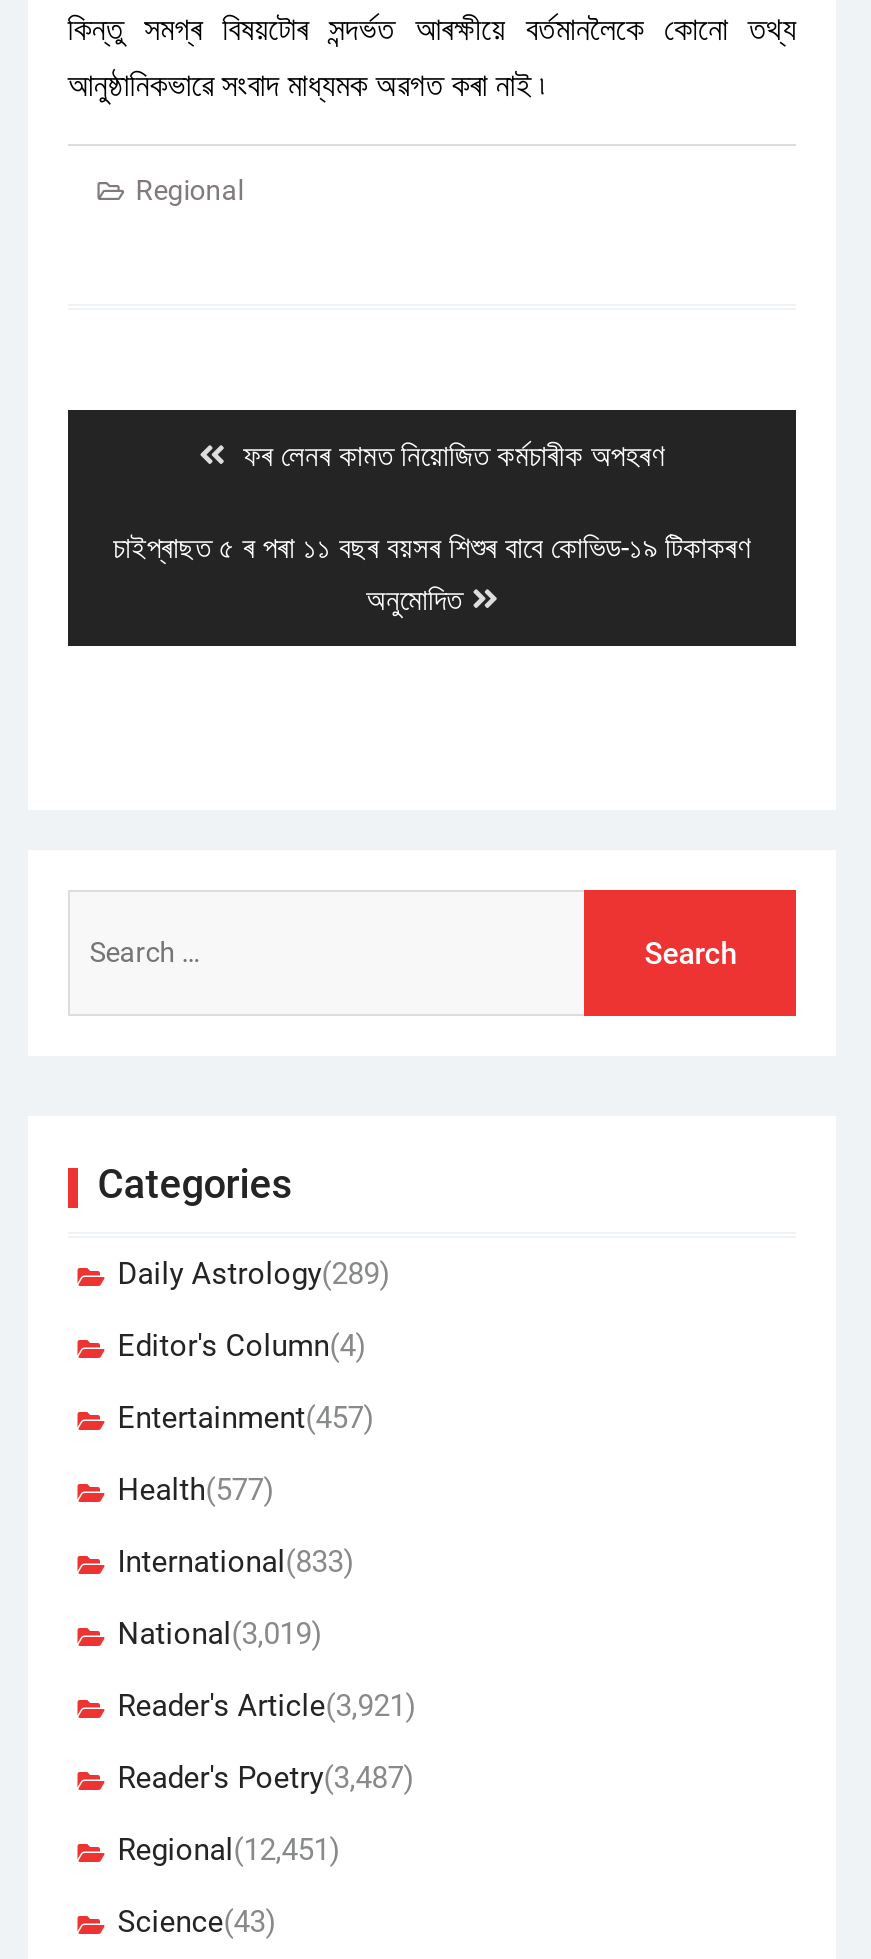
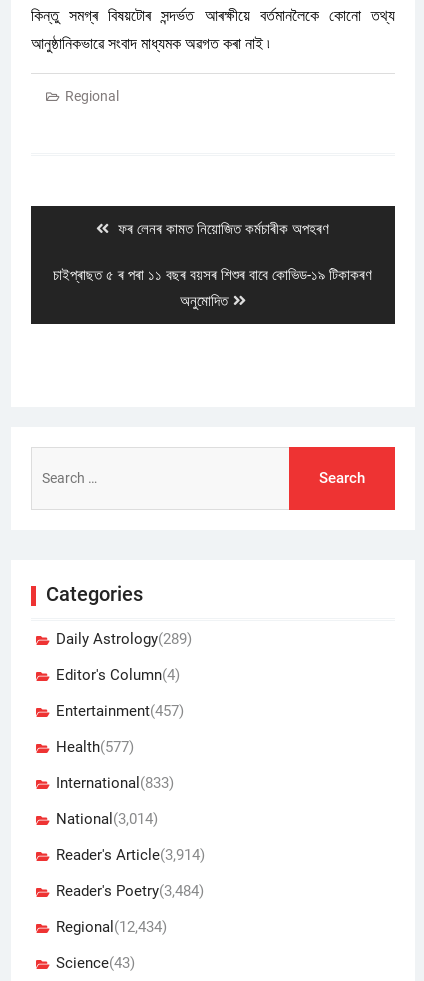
[117,1617,321,1653] National(3,019) -> [56,809,158,827] National(3,014)
[117,1689,415,1725] Reader's Article(3,921) -> [56,845,205,863] Reader's Article(3,914)
[117,1761,413,1797] Reader's Poetry(3,487) -> [56,881,204,899] Reader's Poetry(3,484)
[117,1833,339,1869] Regional(12,451) -> [56,917,167,935] Regional(12,434)

